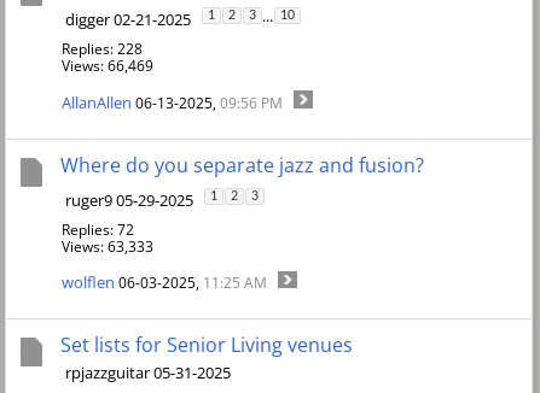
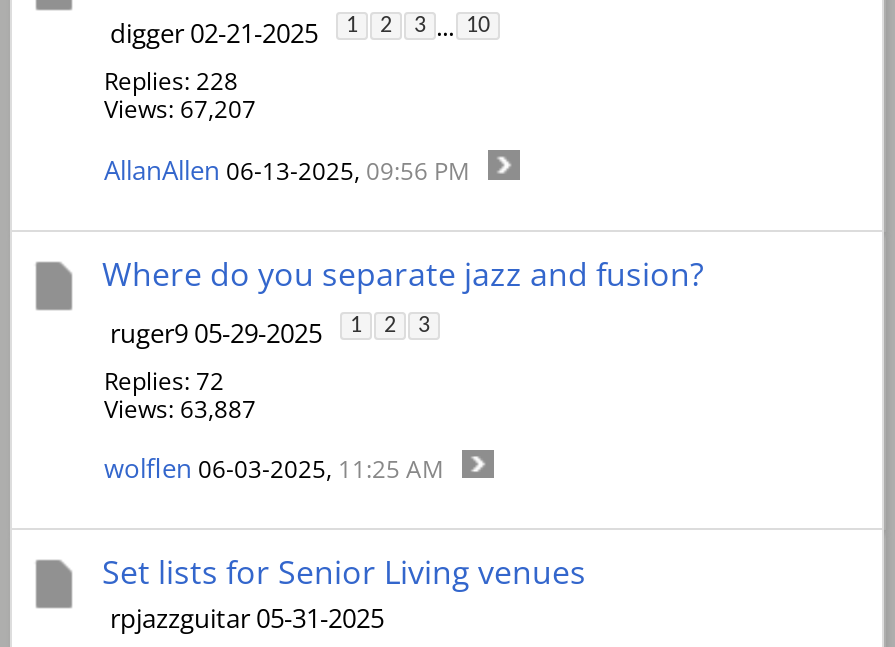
[62,55,153,76] Views: 66,469 -> [104,92,256,126] Views: 67,207
[62,236,153,257] Views: 63,333 -> [104,392,256,426] Views: 63,887

